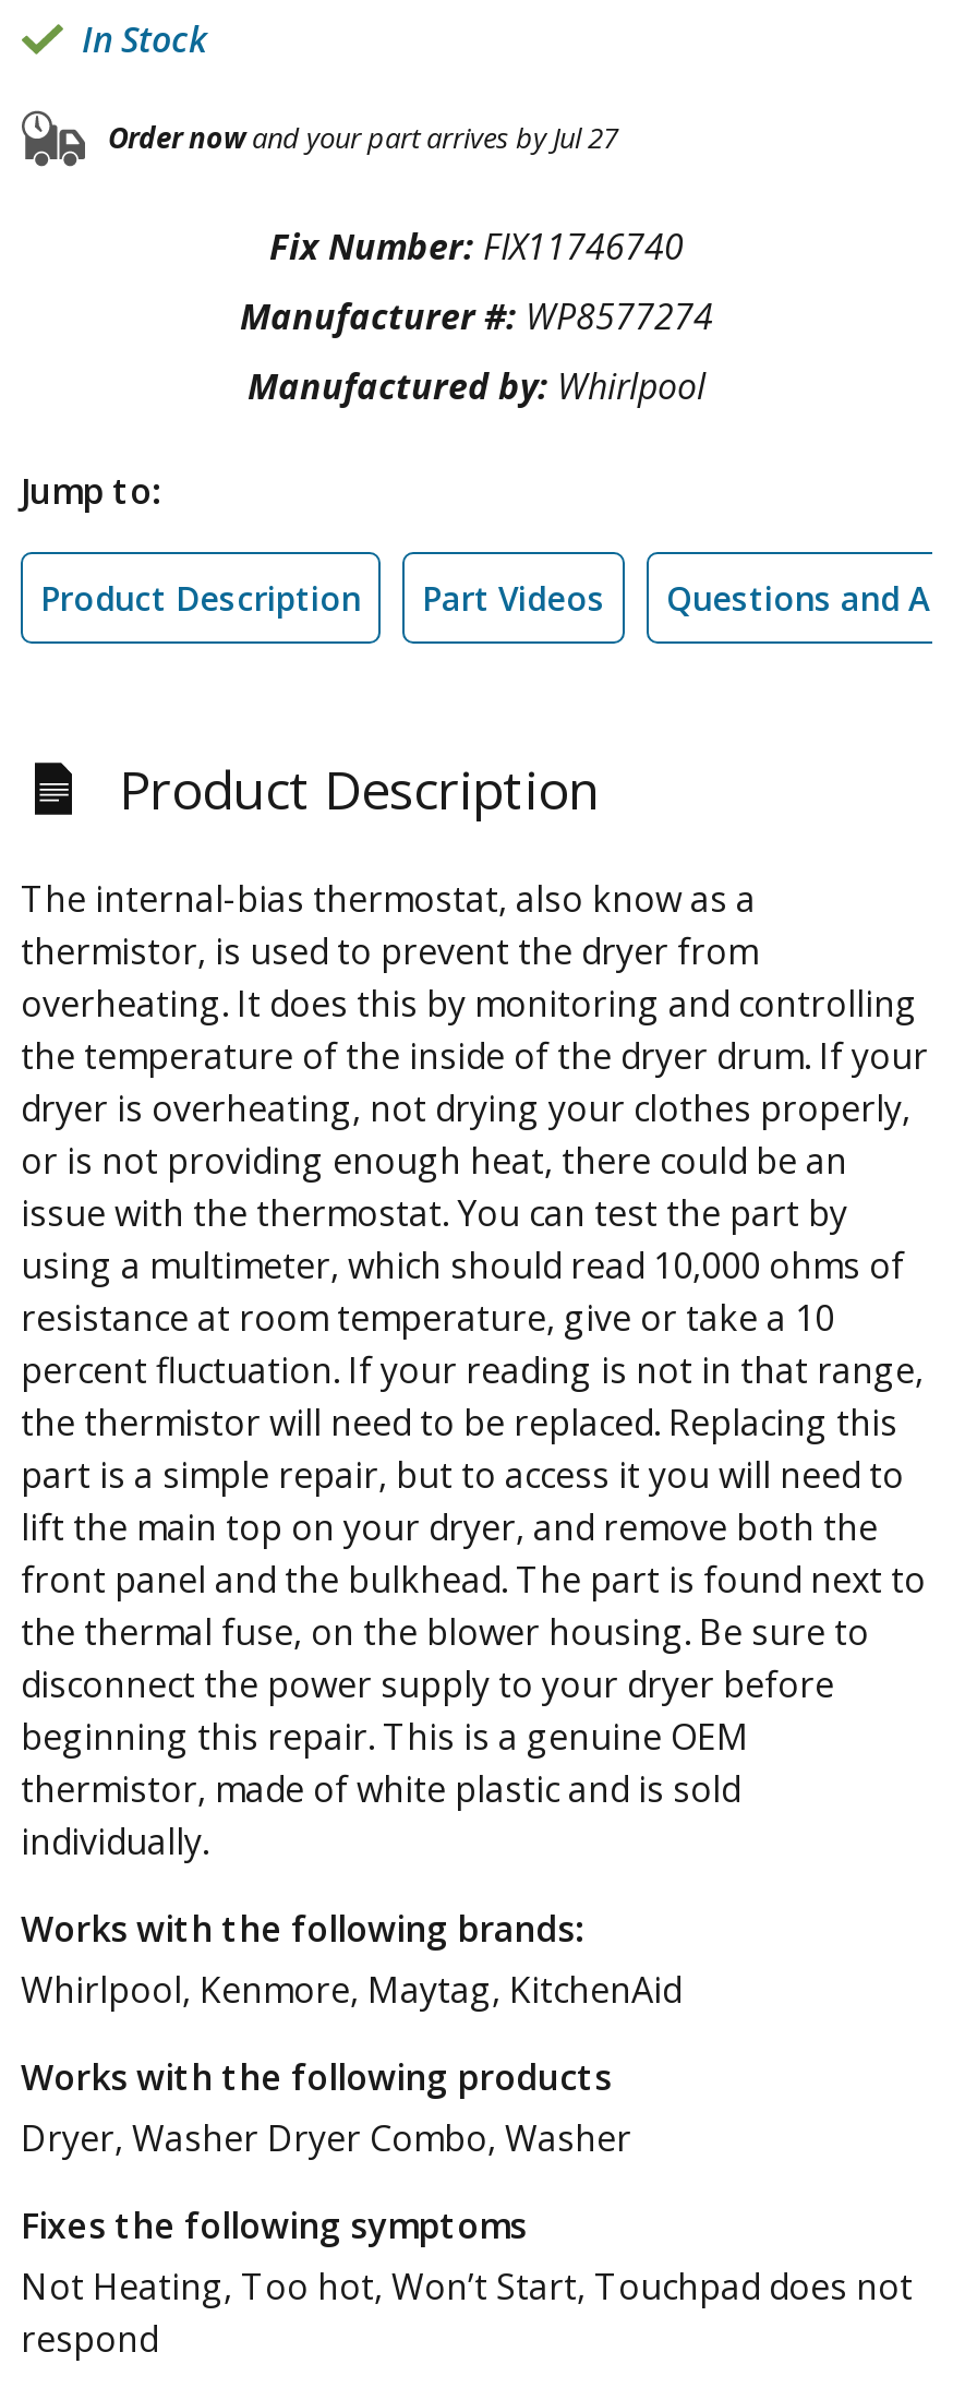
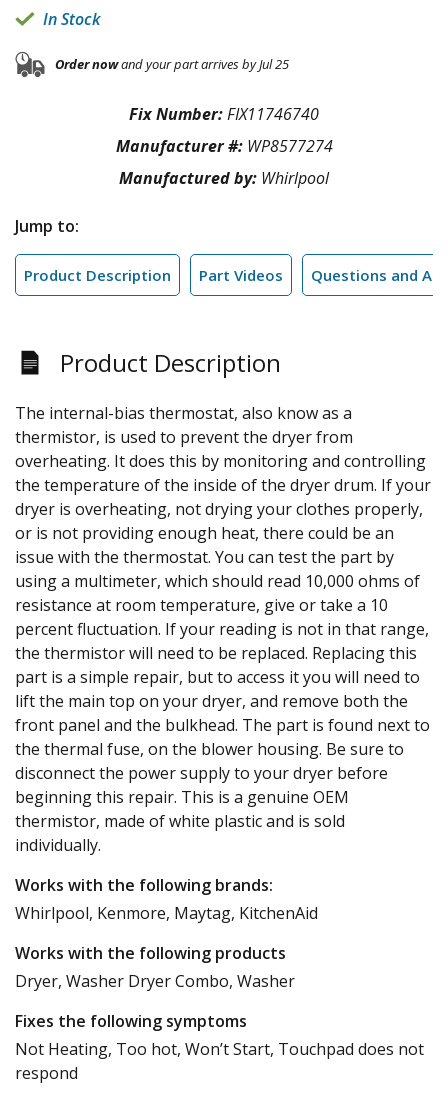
[108,118,618,158] Order nowand your part arrives by Jul 27 -> [55,55,289,73] Order nowand your part arrives by Jul 25

